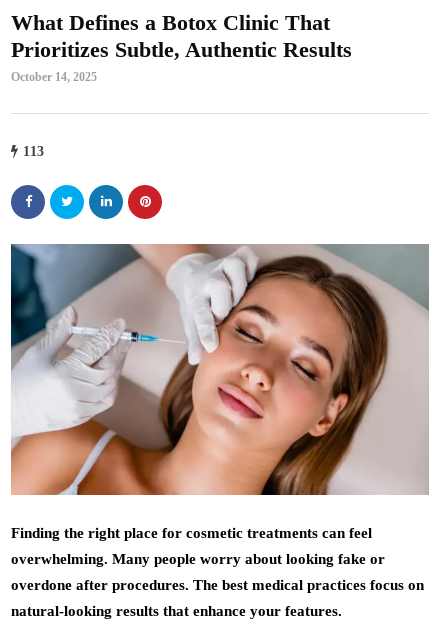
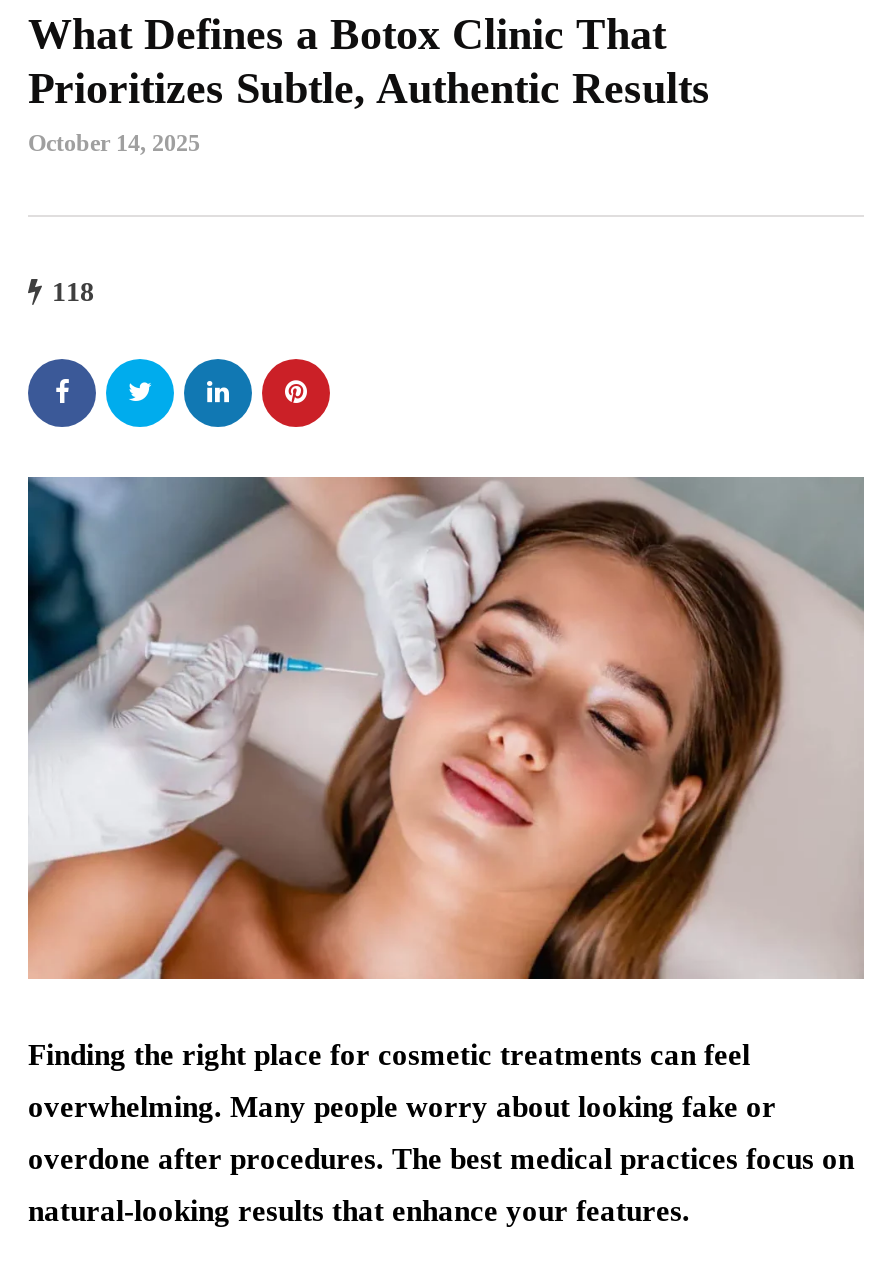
[23,144,44,159] 113 -> [52,277,94,307] 118

